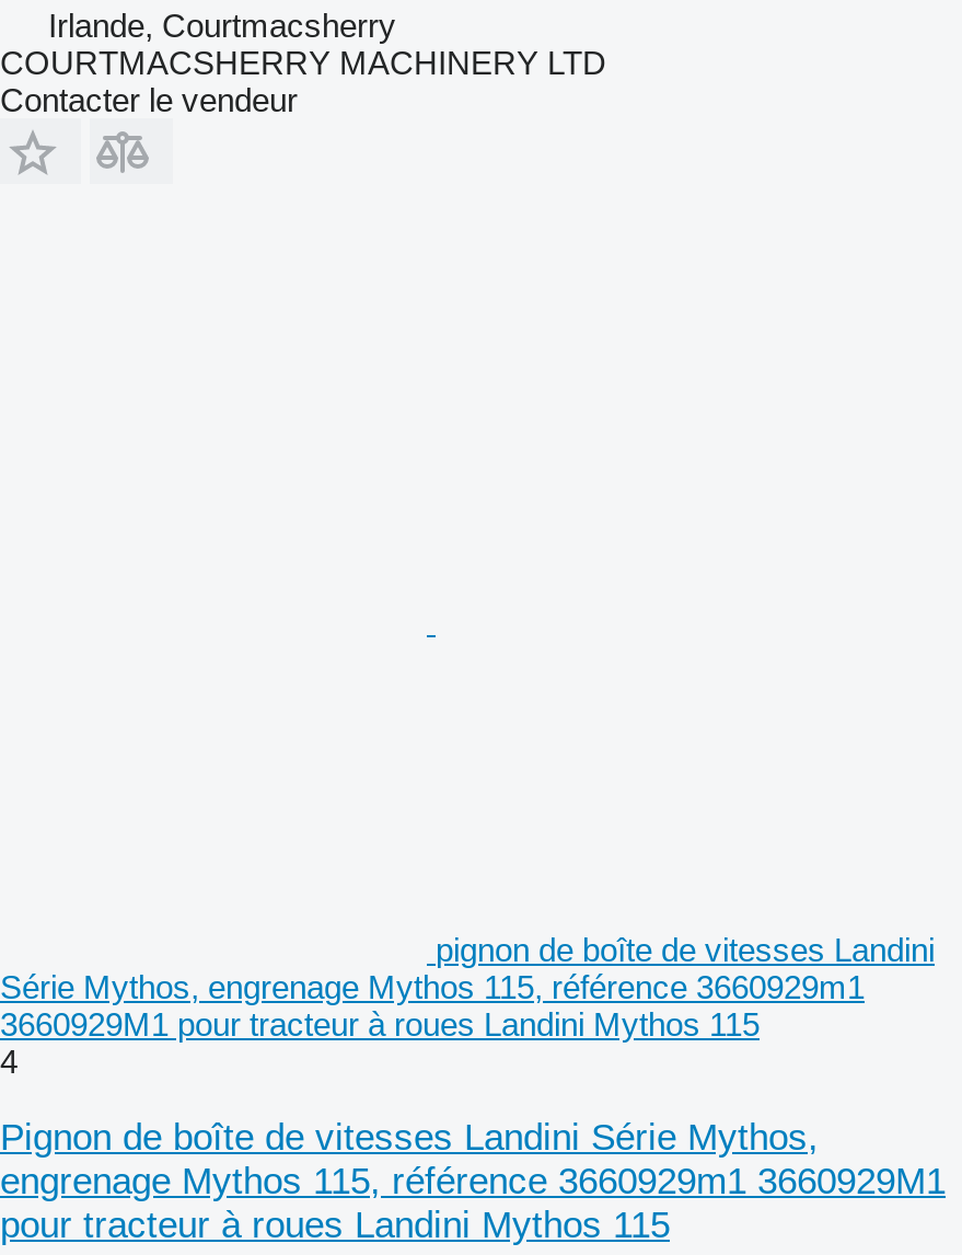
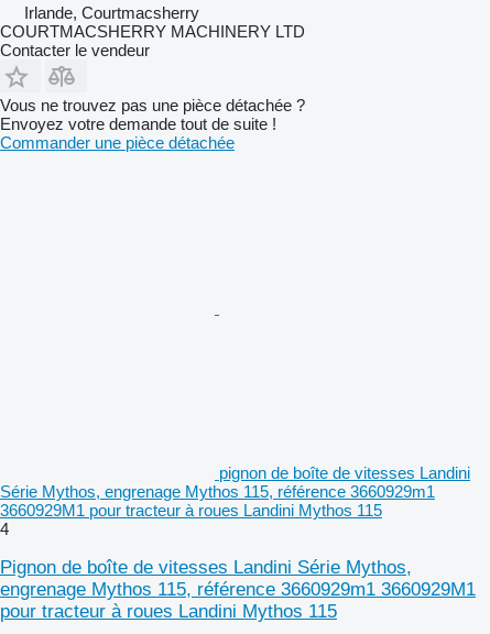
none -> [0,95,305,152] Vous ne trouvez pas une pièce détachée ? | Envoyez votre demande tout de suite ! | Commander une pièce détachée

